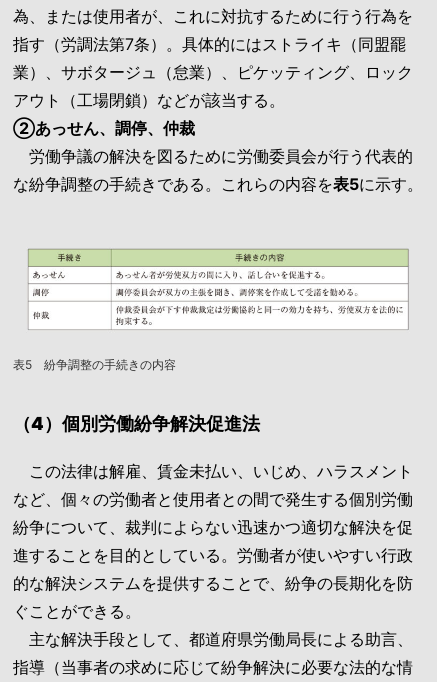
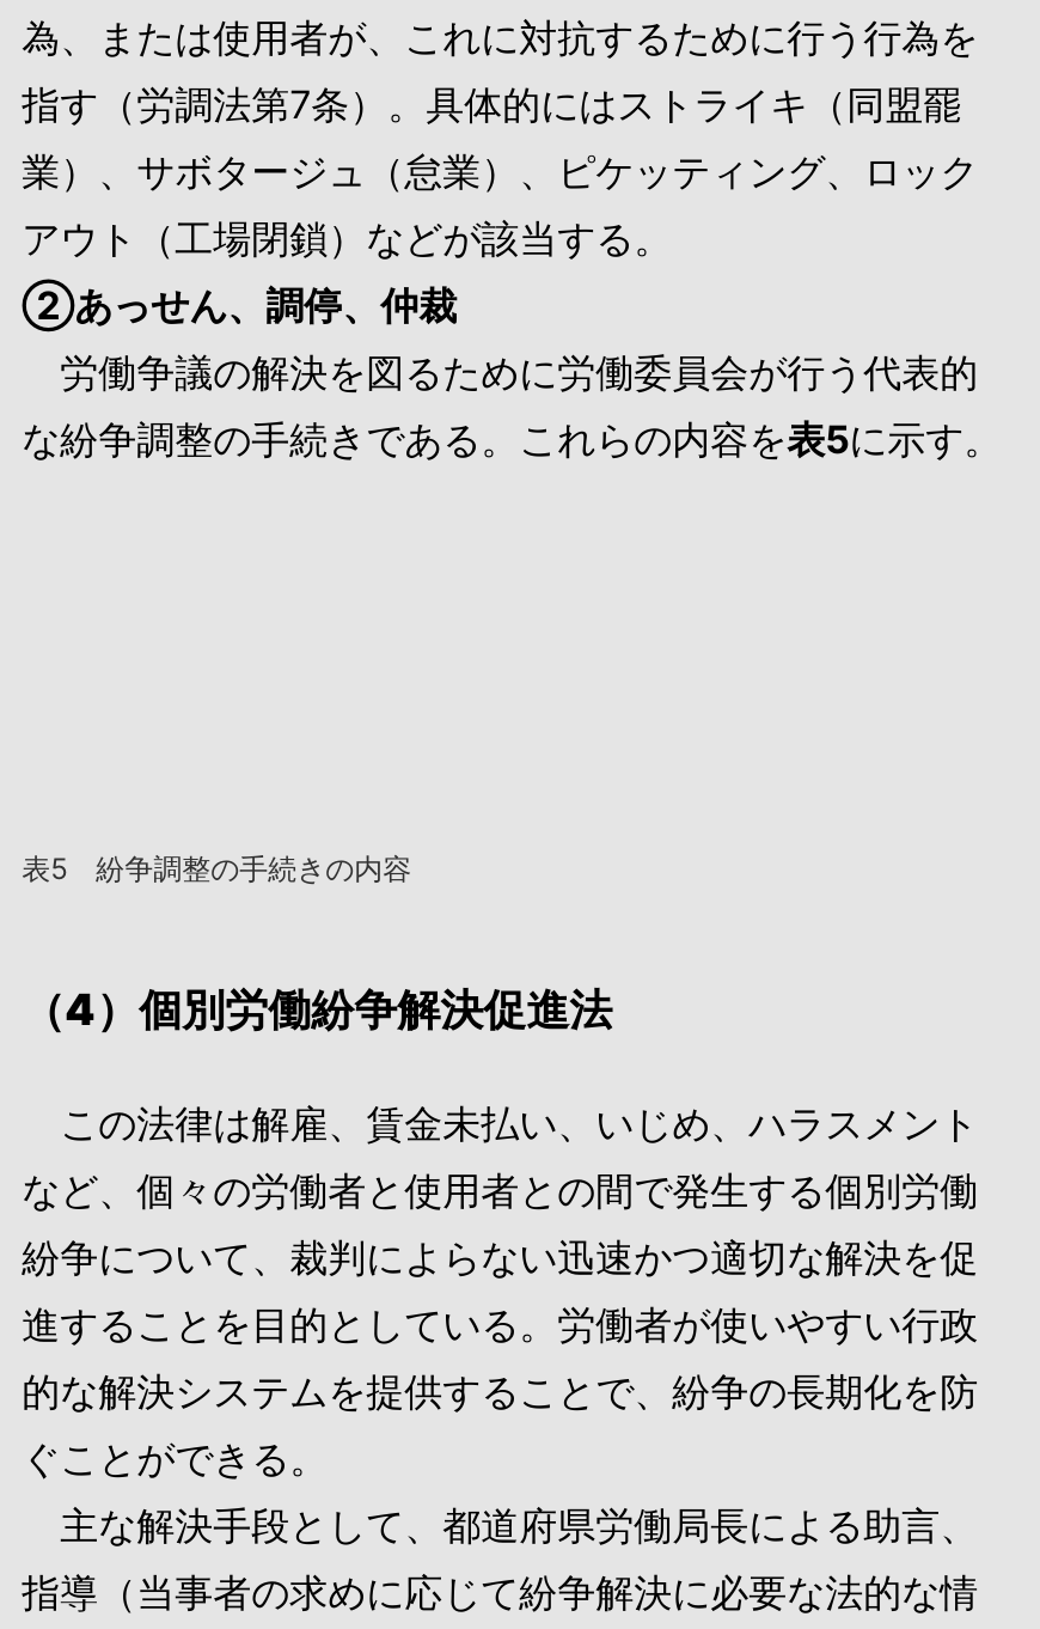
[27,248,410,329] [image] -> none

